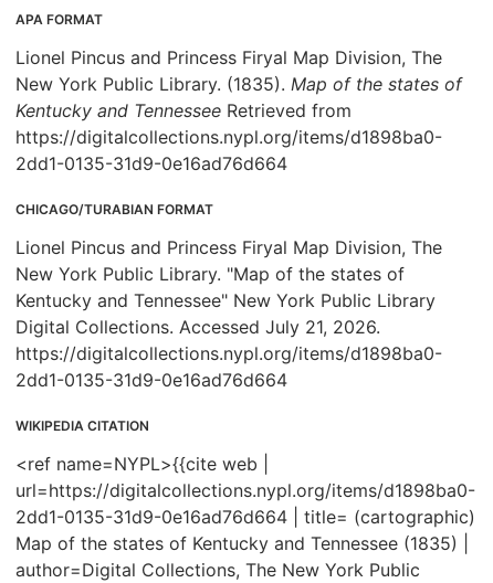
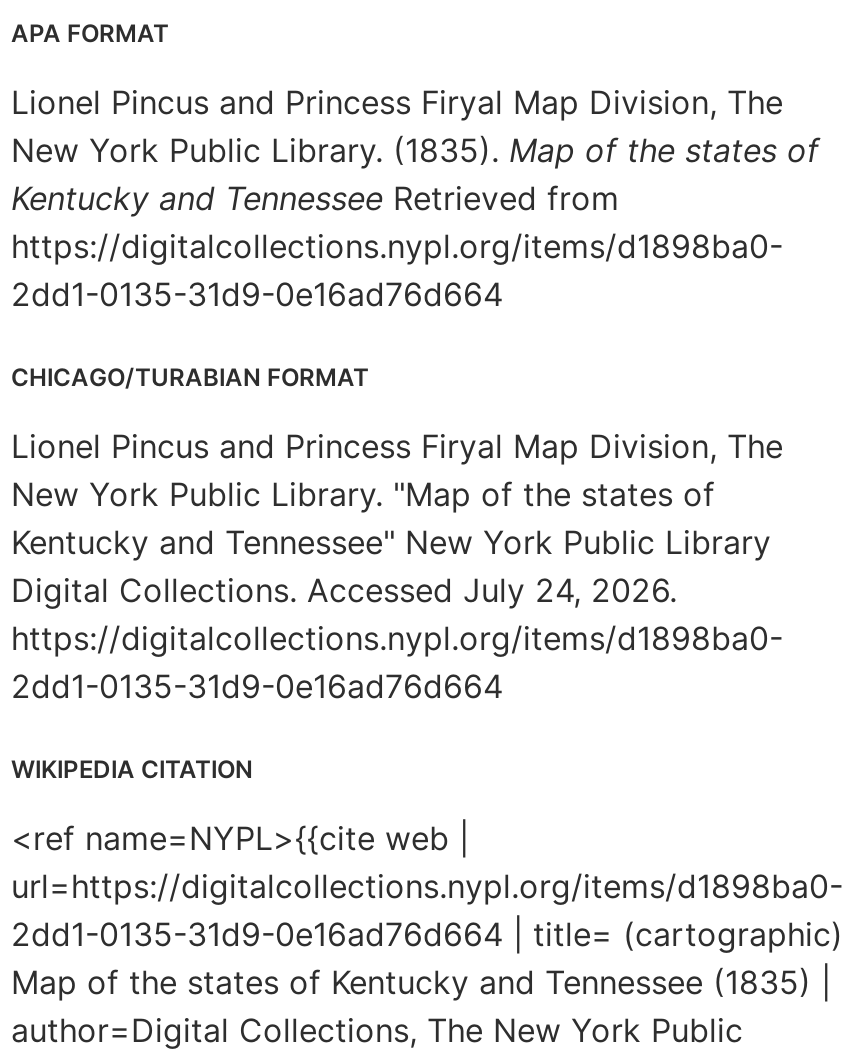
[15,316,380,338] Digital Collections. Accessed July 21, 2026. -> [11,570,677,610] Digital Collections. Accessed July 24, 2026.

